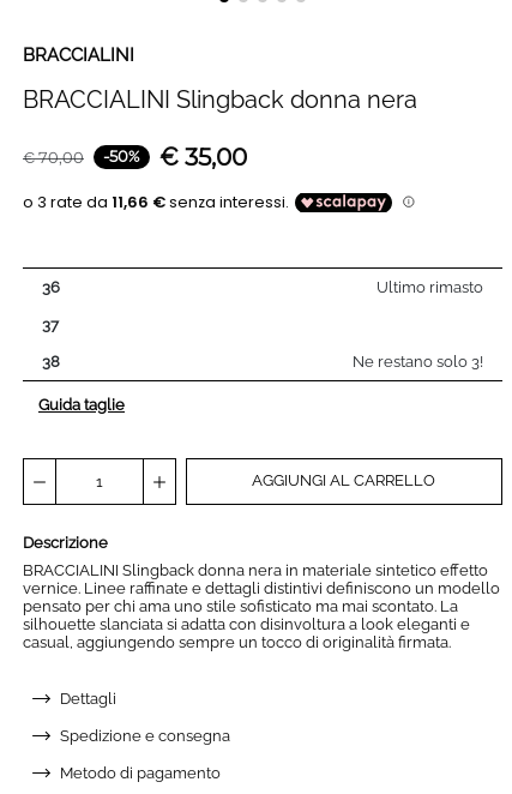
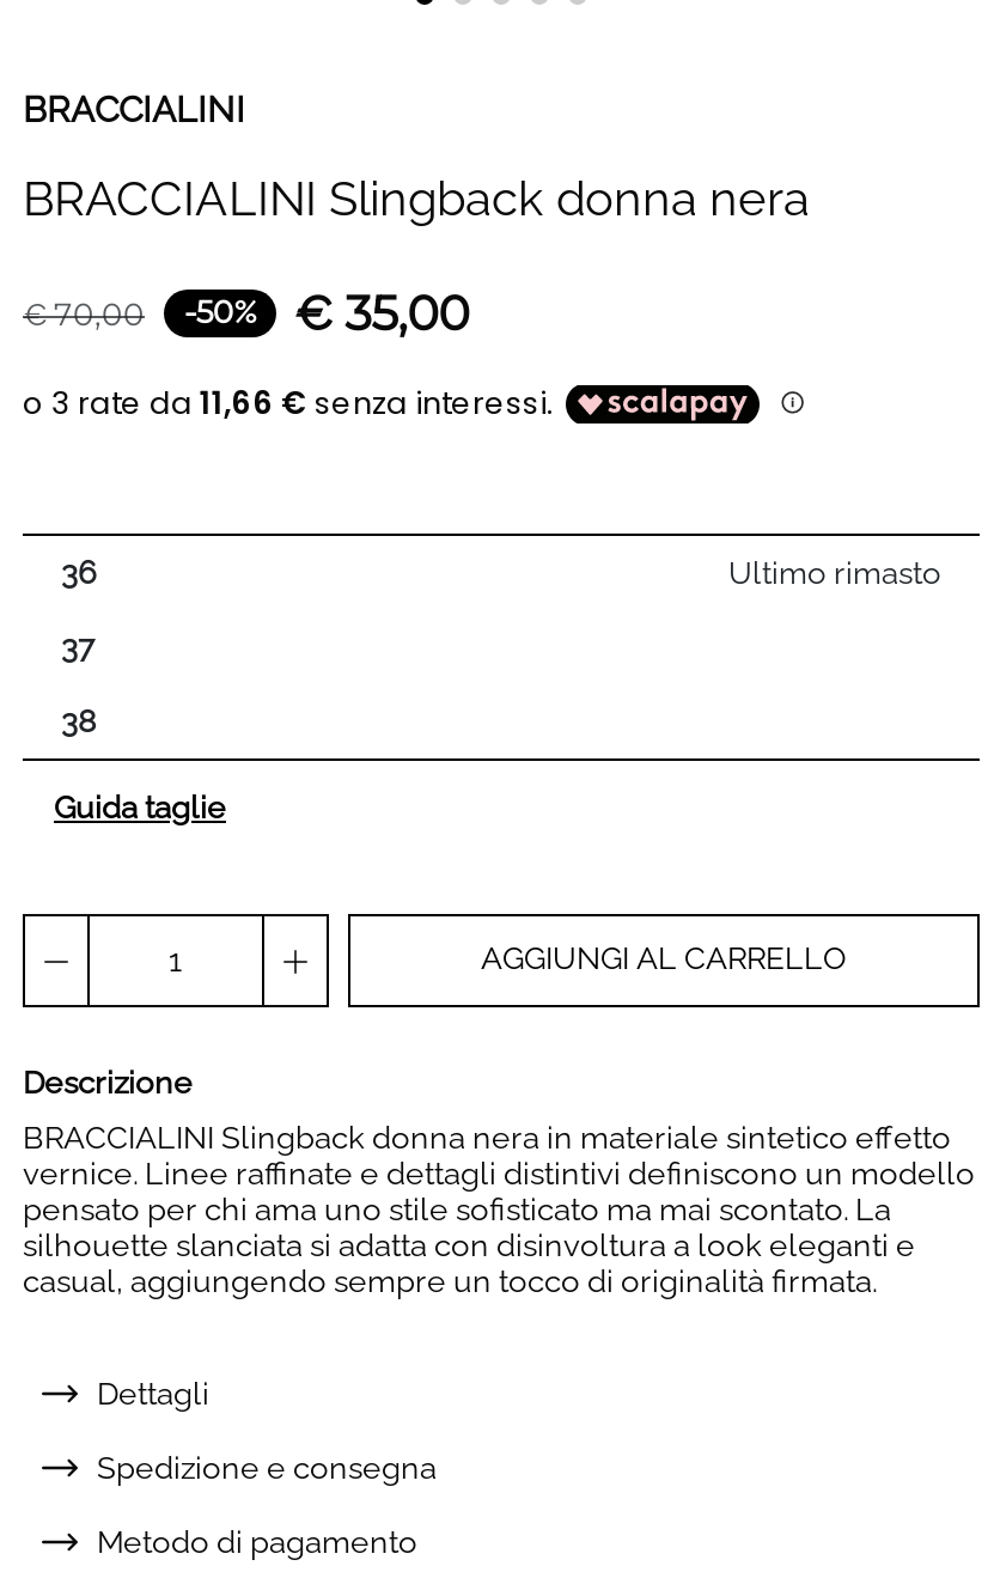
[353,353,483,371] Ne restano solo 3! -> none

